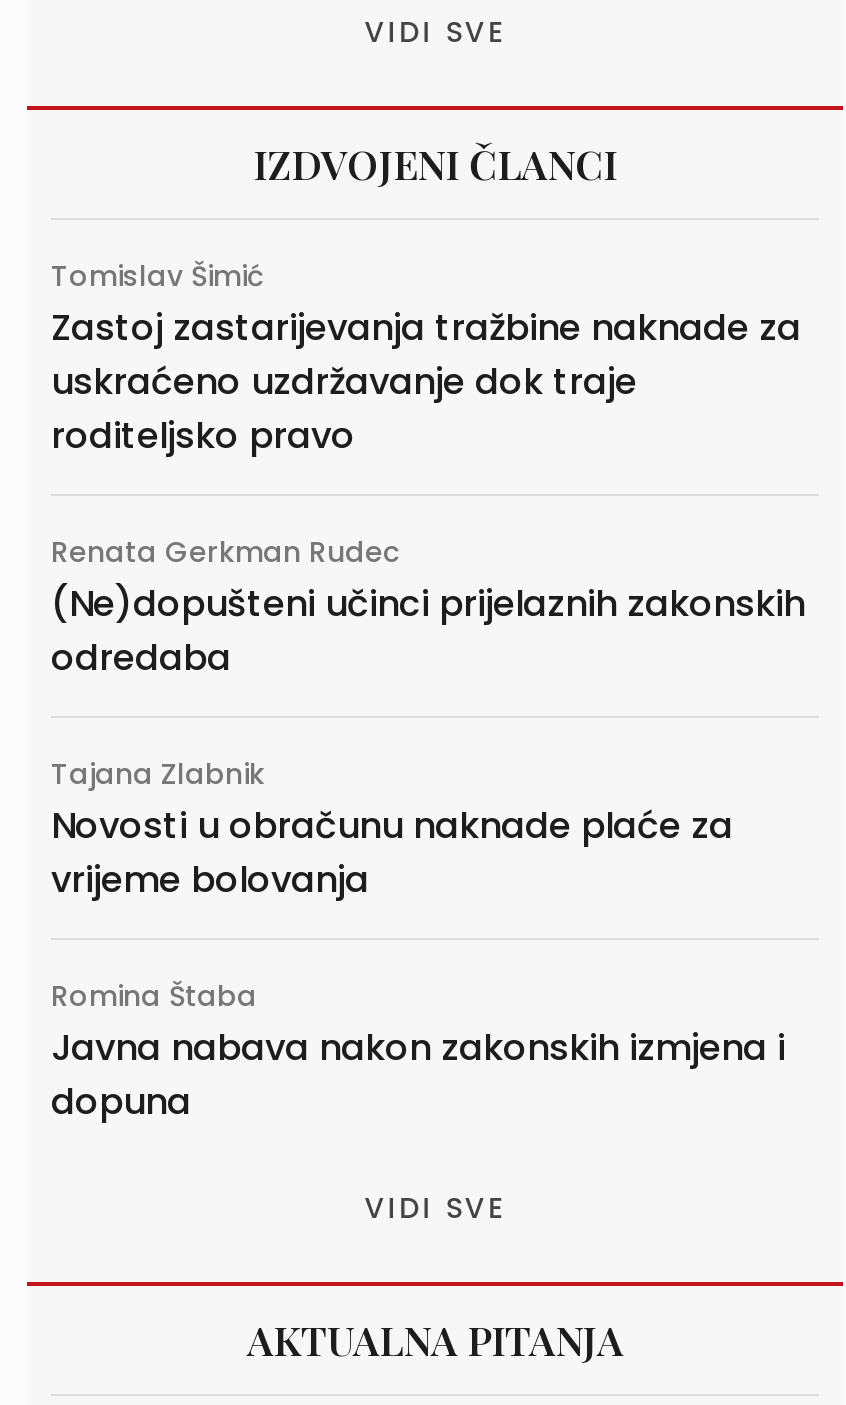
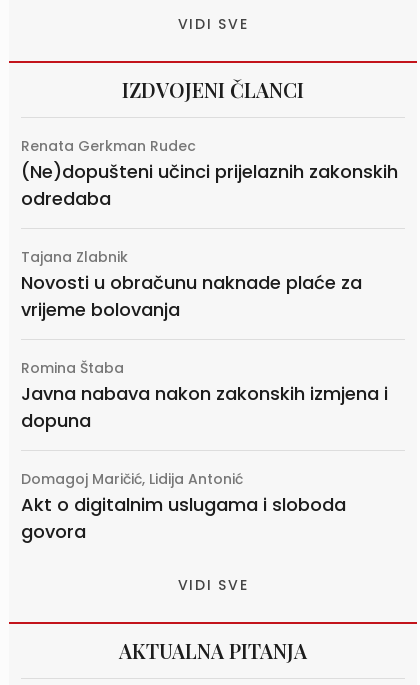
[51,256,801,460] Tomislav Šimić | Zastoj zastarijevanja tražbine naknade za | uskraćeno uzdržavanje dok traje | roditeljsko pravo -> none
moved [51,532,805,1126] -> [21,136,398,433]: Renata Gerkman Rudec | (Ne)dopušteni učinci prijelaznih zakonskih | odredaba | ... | Javna nabava nakon zakonskih izmjena i | dopuna
none -> [21,469,346,544] Domagoj Maričić, Lidija Antonić | Akt o digitalnim uslugama i sloboda | govora

